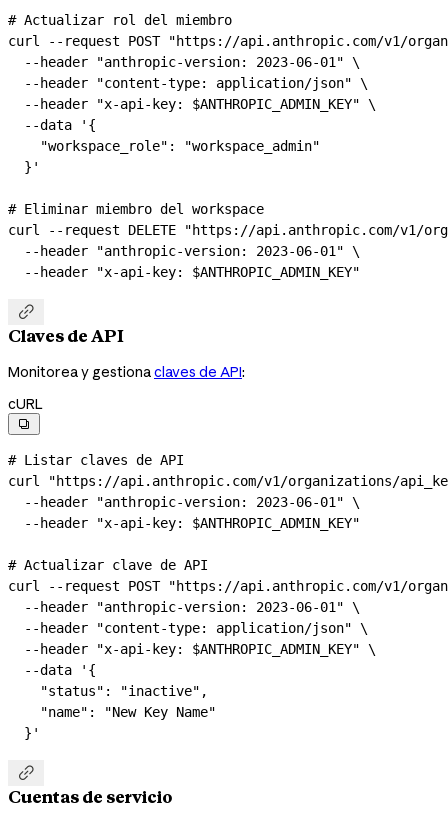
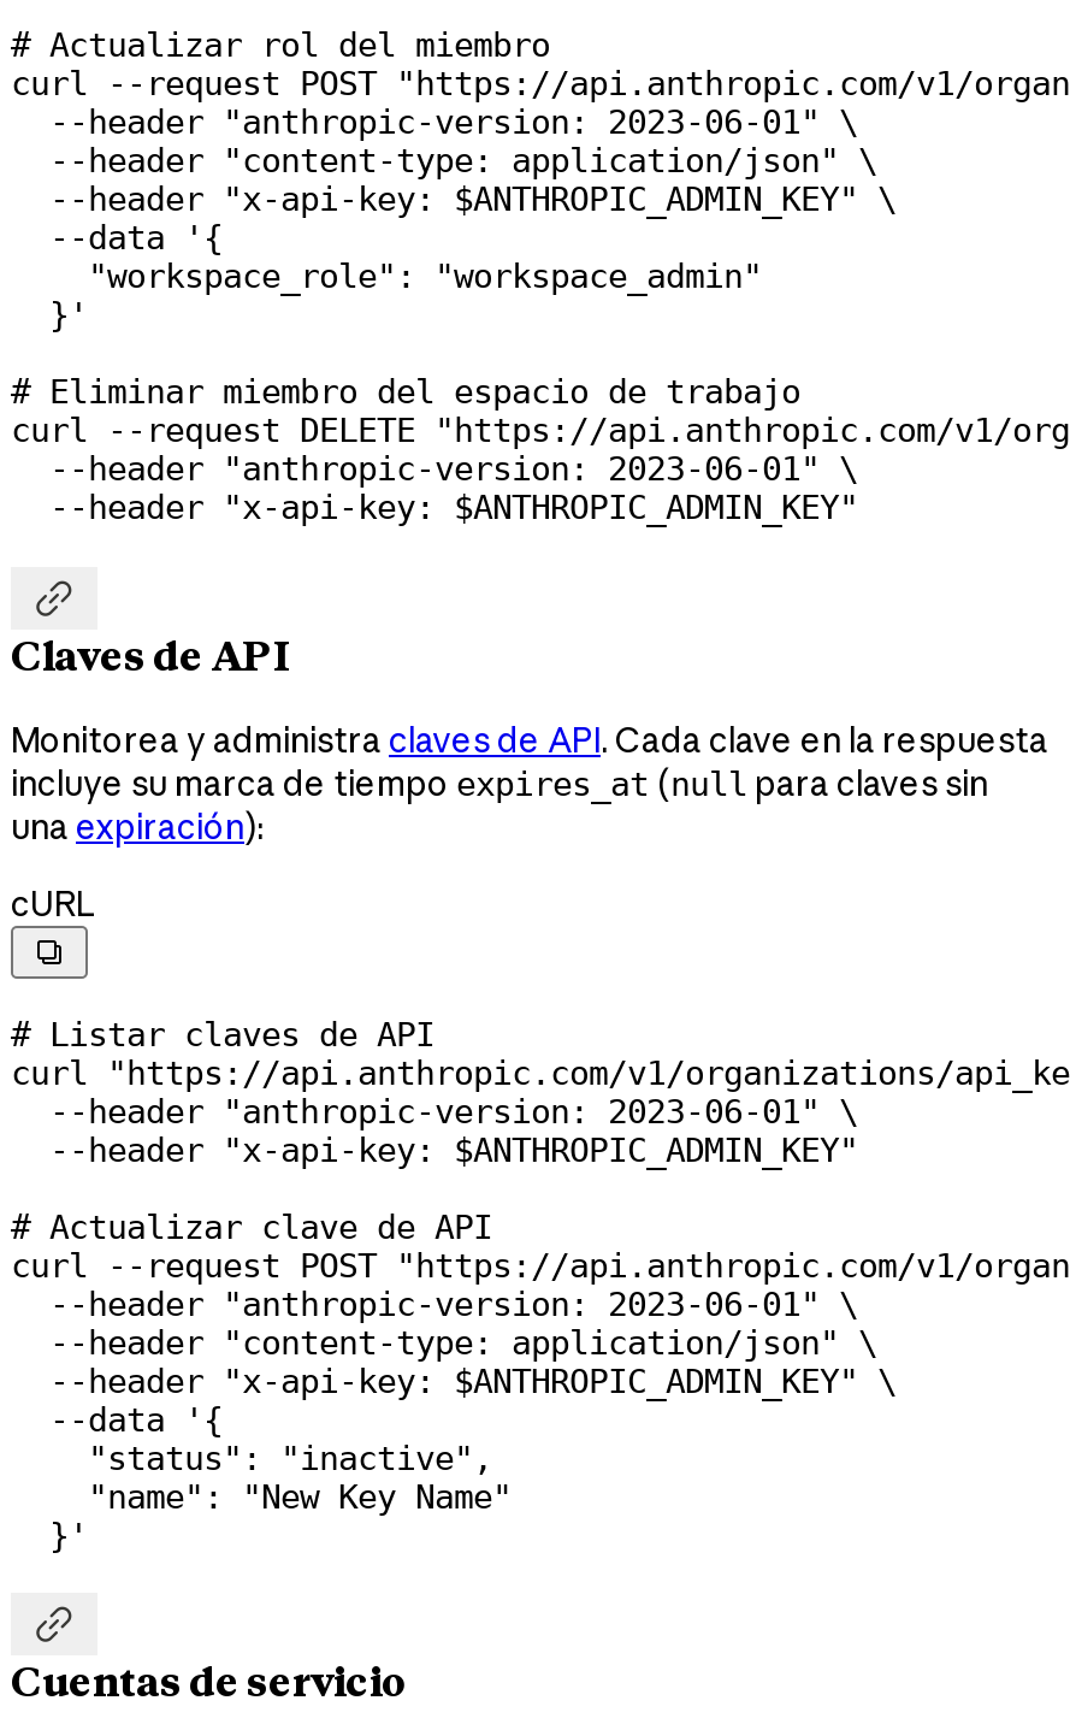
[8,201,264,217] # Eliminar miembro del workspace -> [11,373,800,411] # Eliminar miembro del espacio de trabajo
[8,363,245,381] Monitorea y gestiona claves de API: -> [11,719,1048,849] Monitorea y administra claves de API. Cada clave en la respuesta | incluye su marca de tiempo expires_at (null para claves sin | una expiración):

